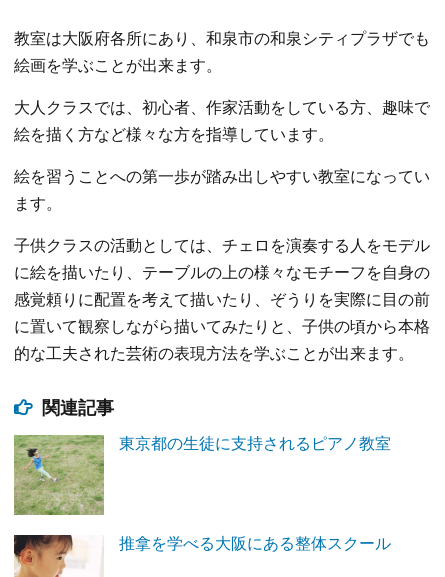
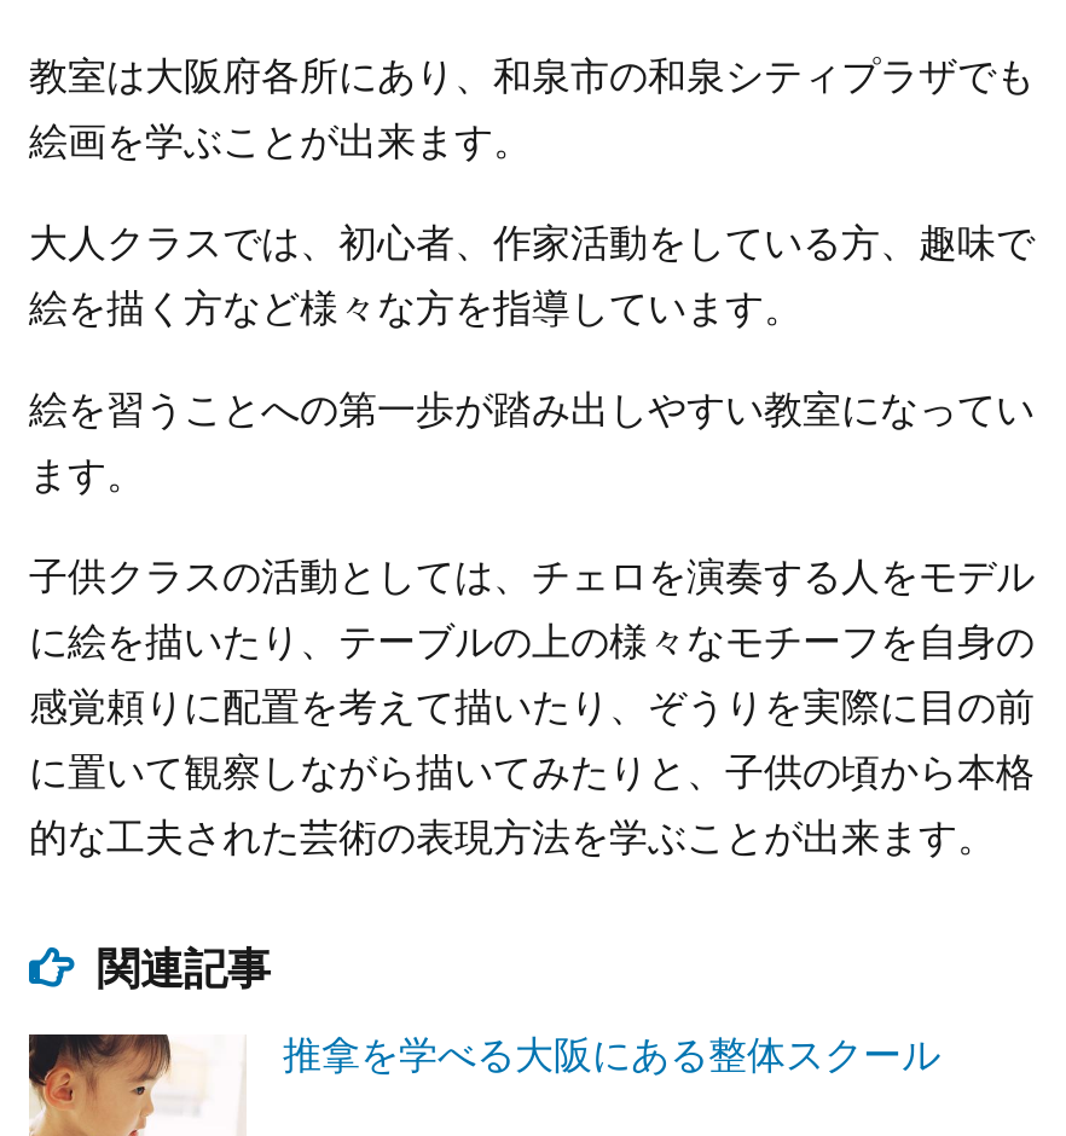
[13,434,391,519] [image] | 東京都の生徒に支持されるピアノ教室 -> none

